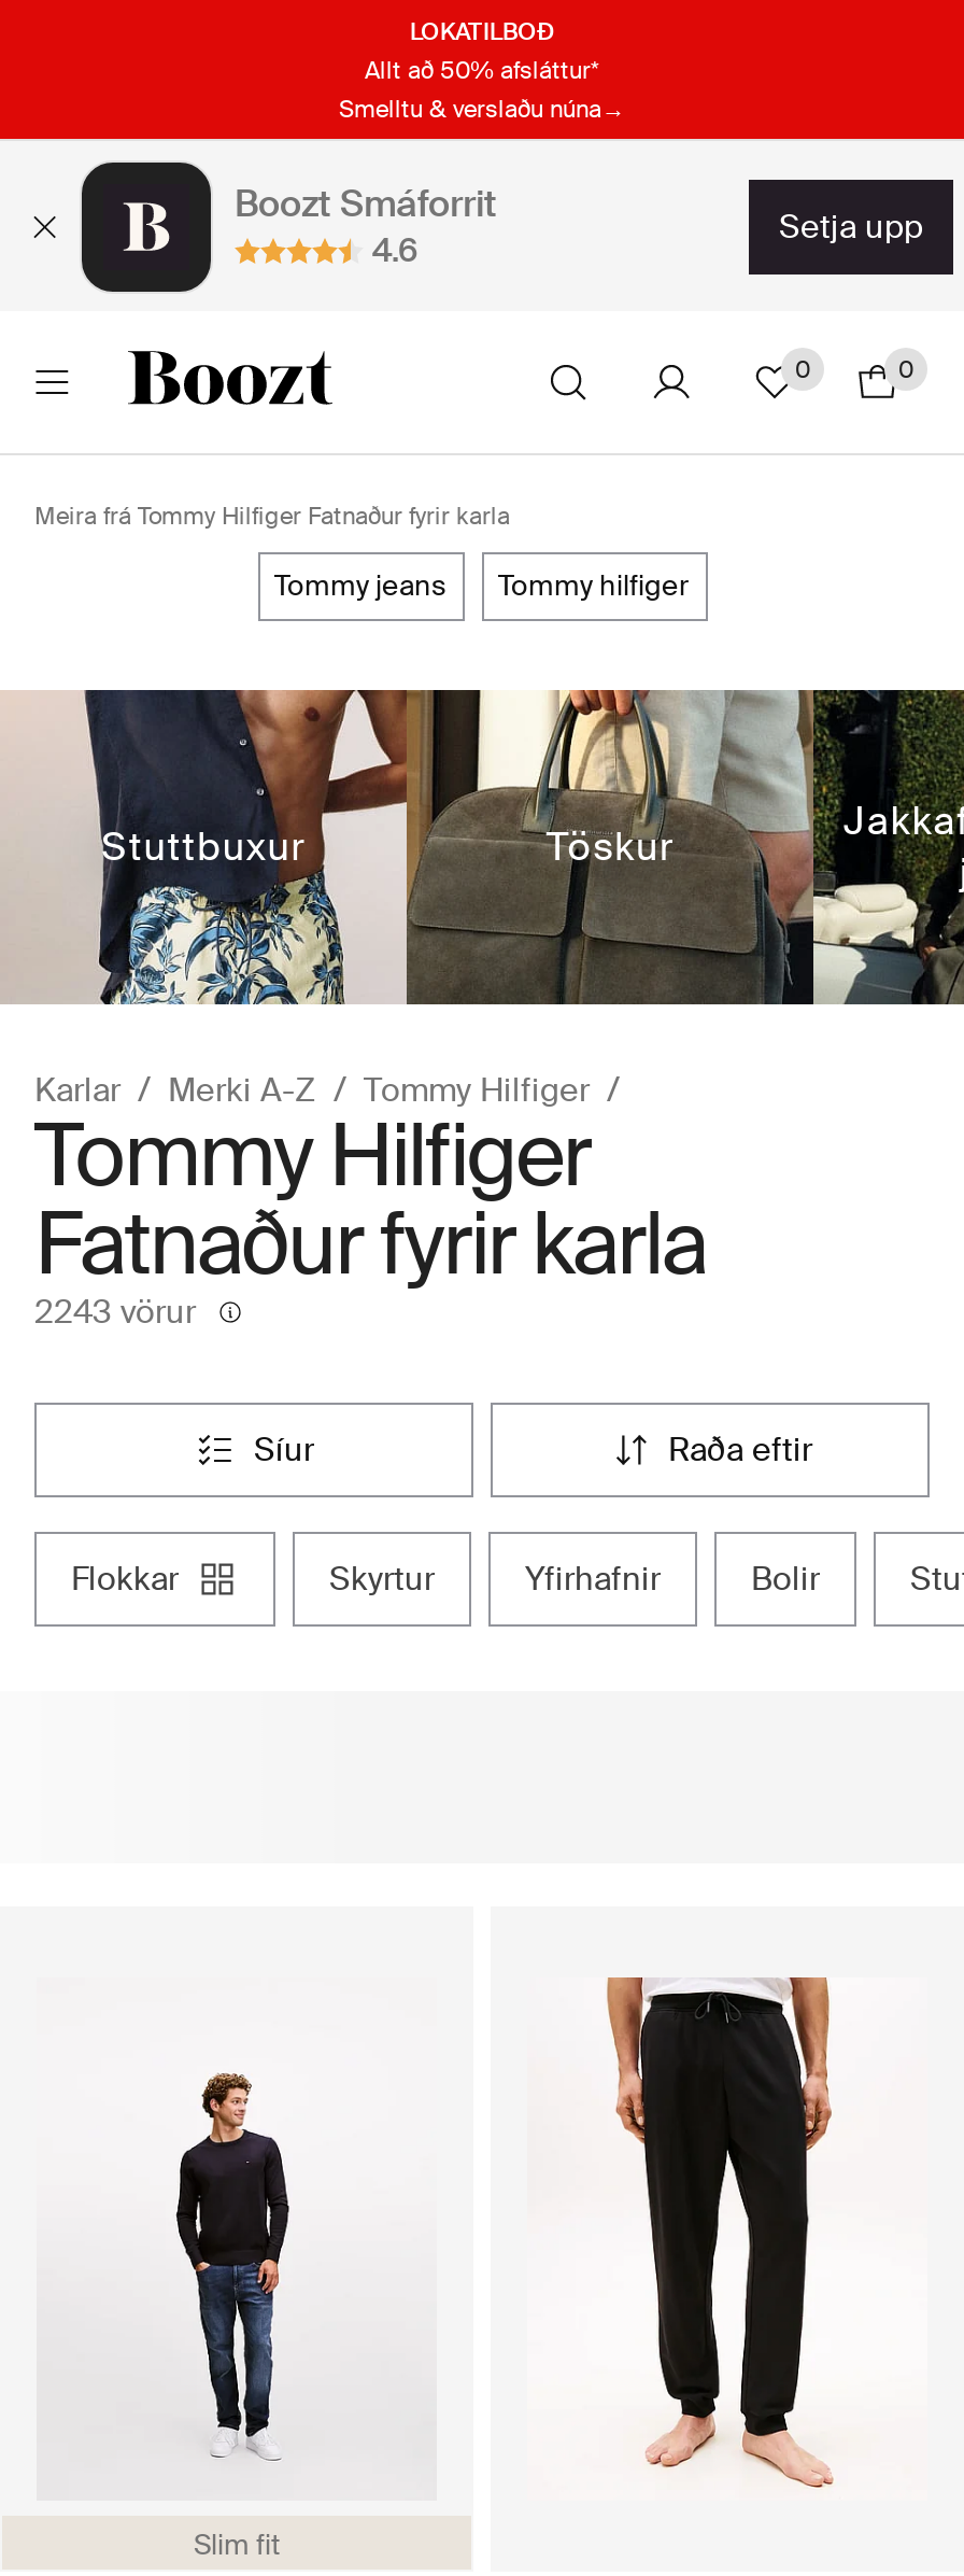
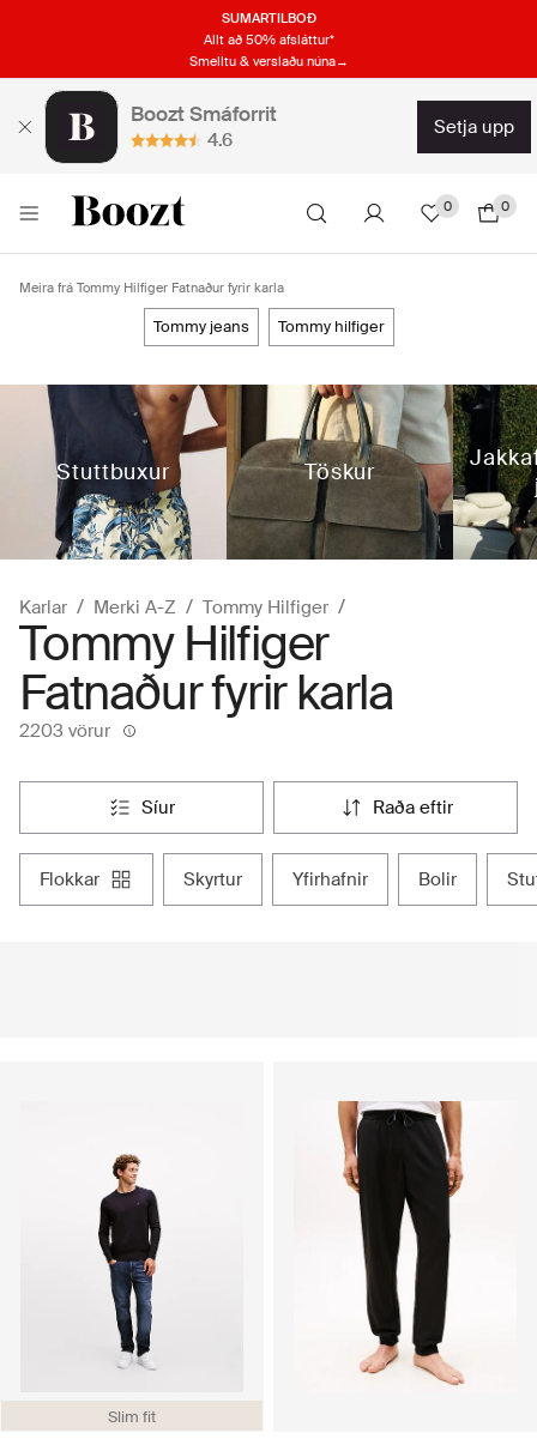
[410,15,554,45] LOKATILBOÐ -> [221,9,316,26] SUMARTILBOÐ
[34,1291,196,1334] 2243 vörur -> [19,719,110,743] 2203 vörur

